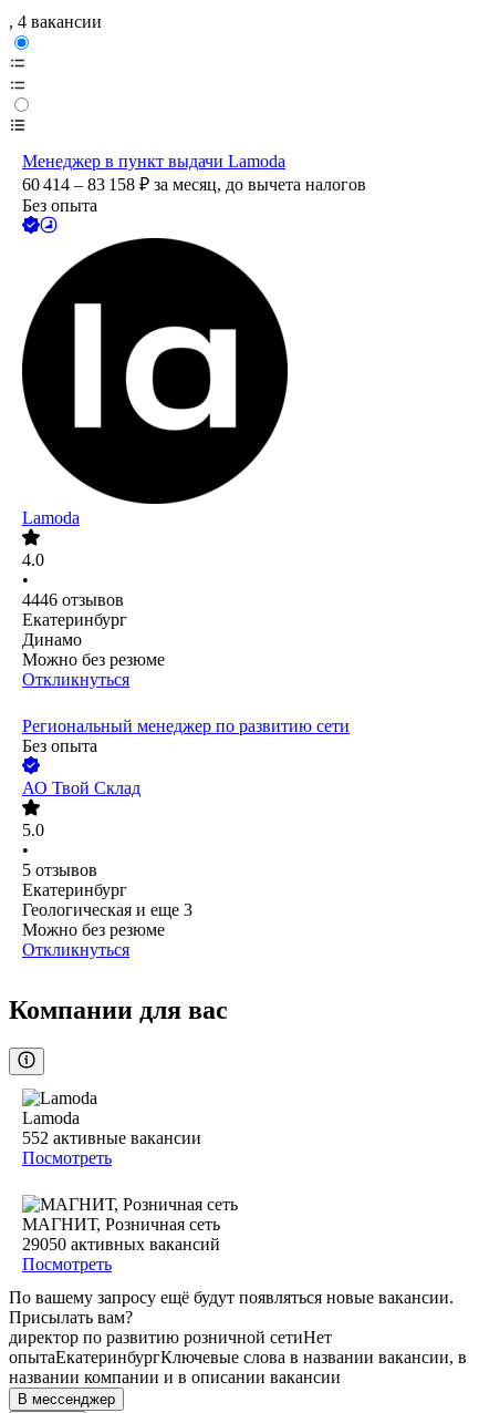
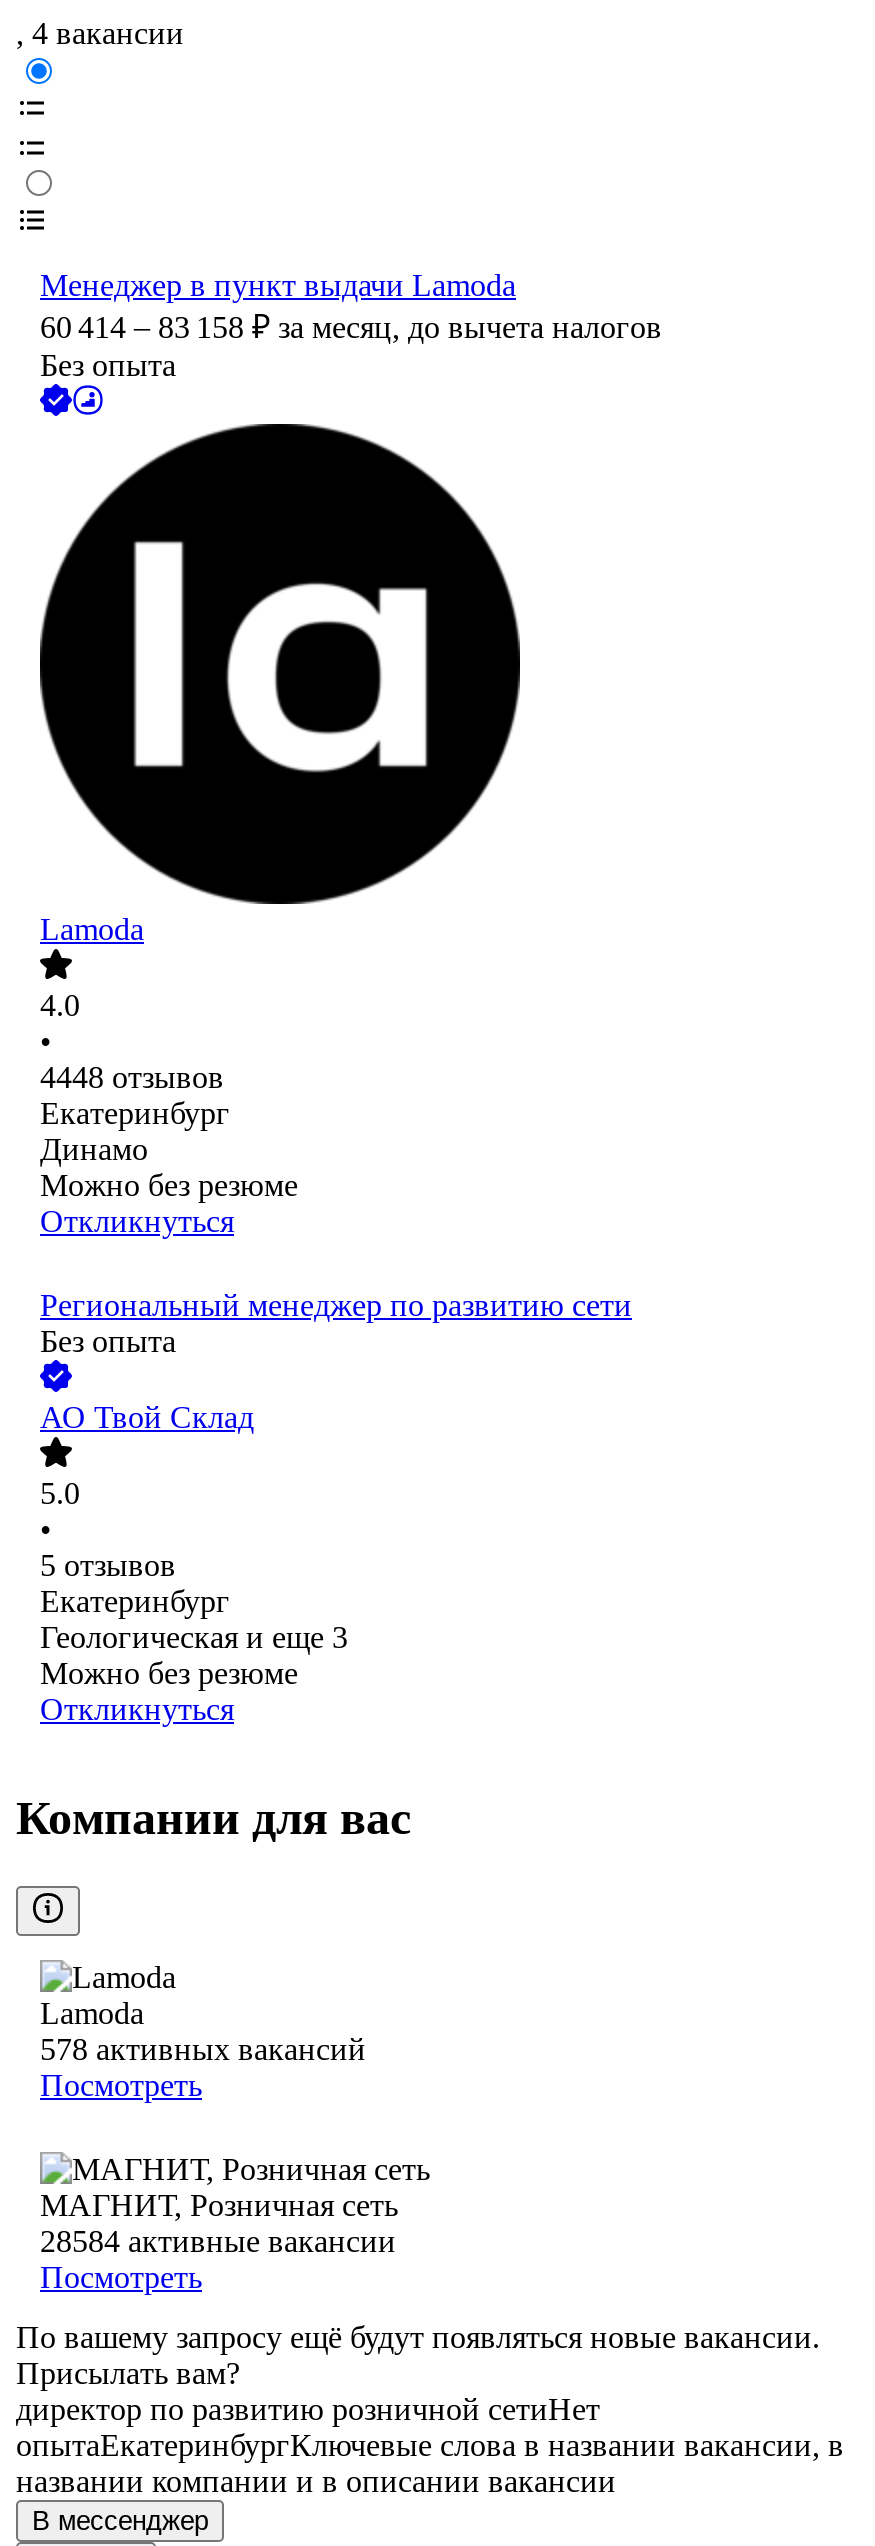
[22,591,124,610] 4446 отзывов -> [40,1061,224,1095] 4448 отзывов
[22,1129,201,1148] 552 активные вакансии -> [40,2033,366,2067] 578 активных вакансий
[22,1235,220,1254] 29050 активных вакансий -> [40,2225,396,2259] 28584 активные вакансии

